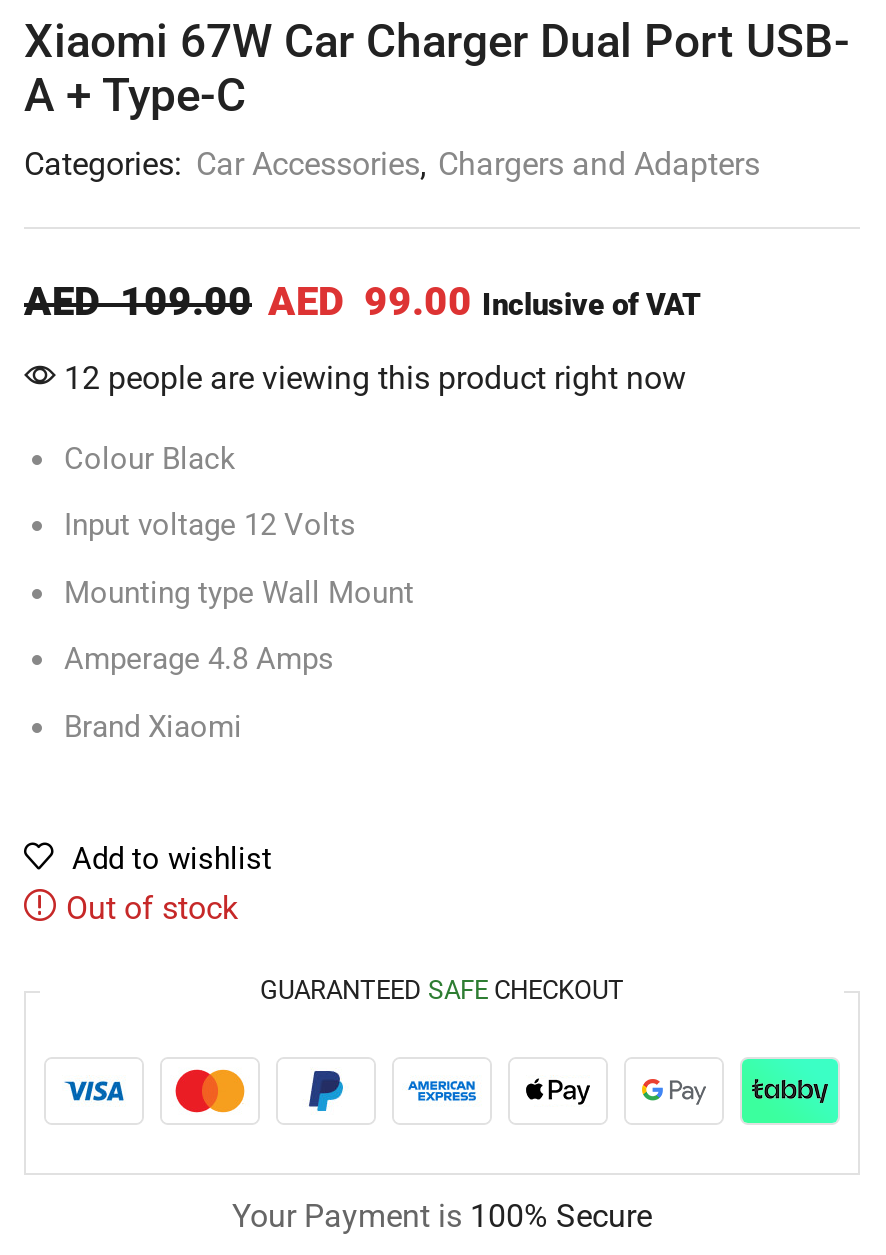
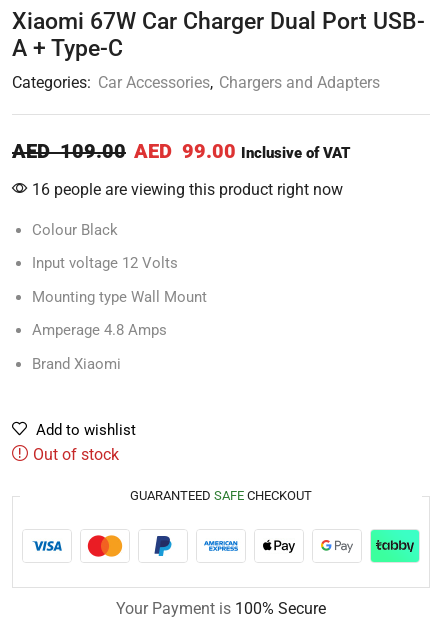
[56,359,686,397] 12 people are viewing this product right now -> [28,180,343,199] 16 people are viewing this product right now

